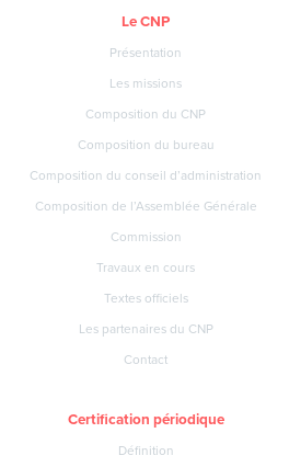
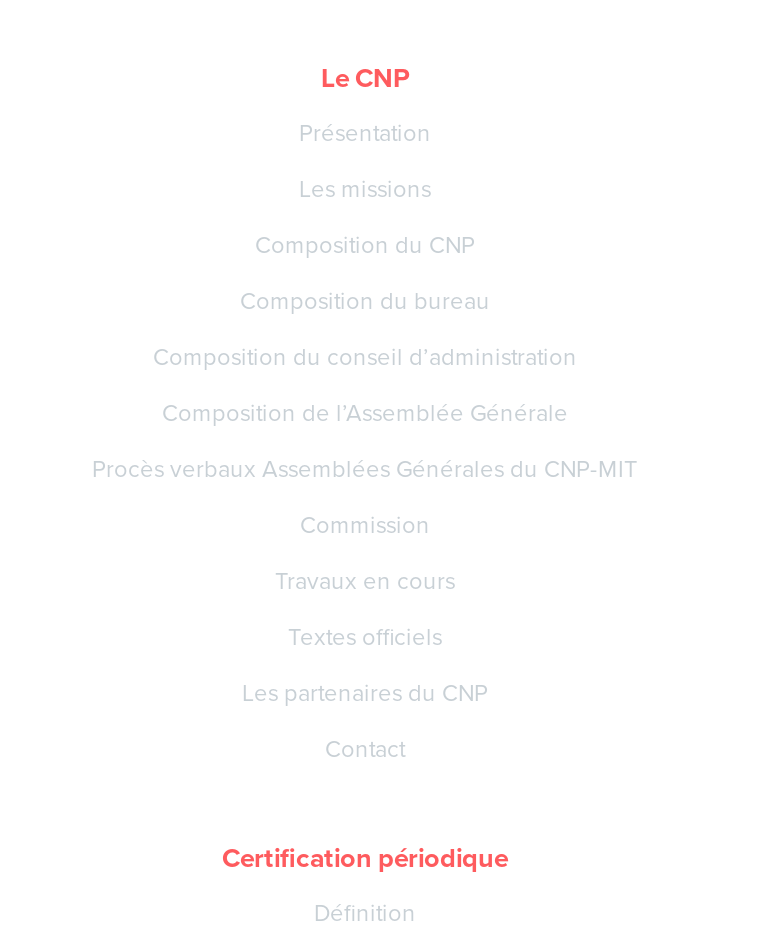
none -> [92,452,638,488] Procès verbaux Assemblées Générales du CNP-MIT

